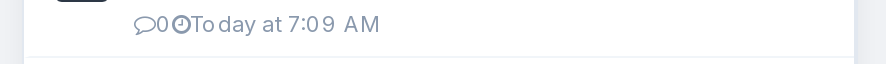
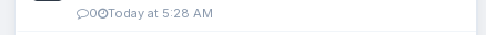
[156,10,380,38] 0 Today at 7:09 AM -> [89,5,213,21] 0 Today at 5:28 AM

